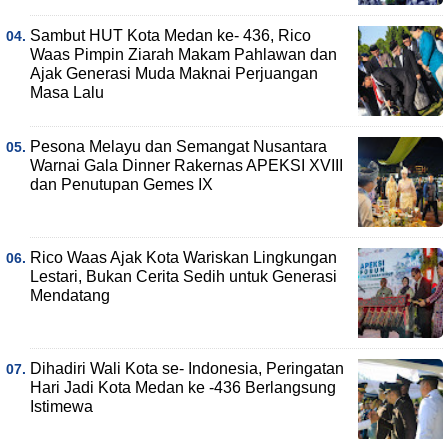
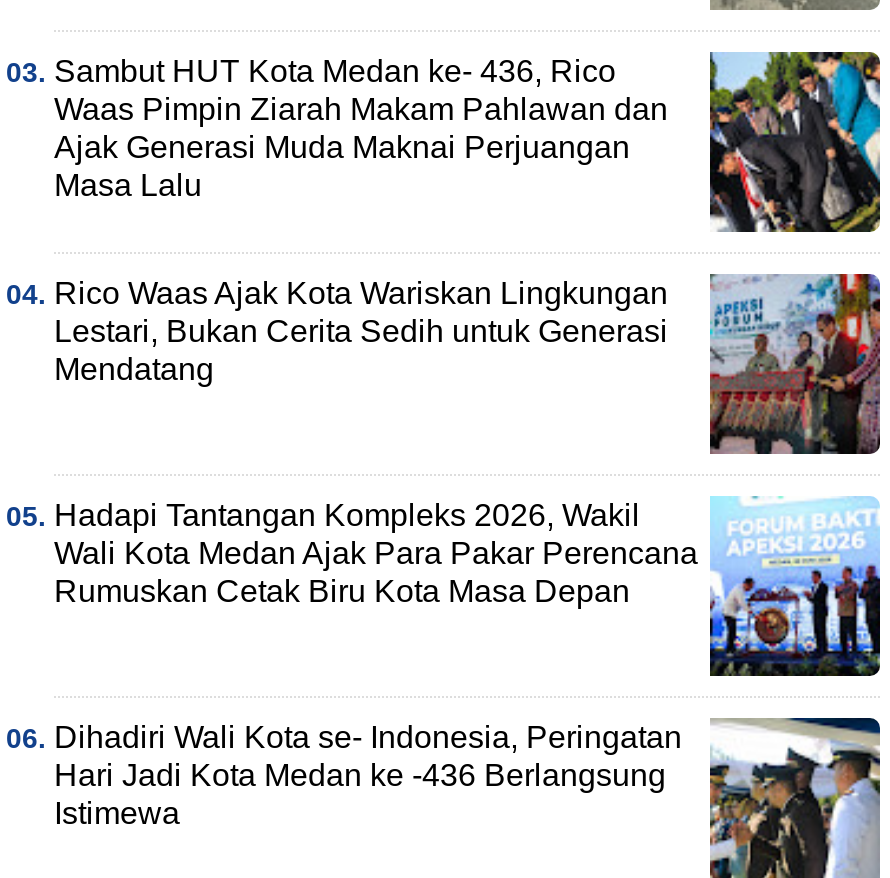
[30,136,444,228] [image] | Pesona Melayu dan Semangat Nusantara | Warnai Gala Dinner Rakernas APEKSI XVIII | dan Penutupan Gemes IX -> none
moved [30,246,448,340] -> [54,270,890,458]: [image] | Rico Waas Ajak Kota Wariskan Lingkungan | Lestari, Bukan Cerita Sedih untuk Generasi | Mendatang
none -> [54,496,880,678] [image] | Hadapi Tantangan Kompleks 2026, Wakil | Wali Kota Medan Ajak Para Pakar Perencana | Rumuskan Cetak Biru Kota Masa Depan

